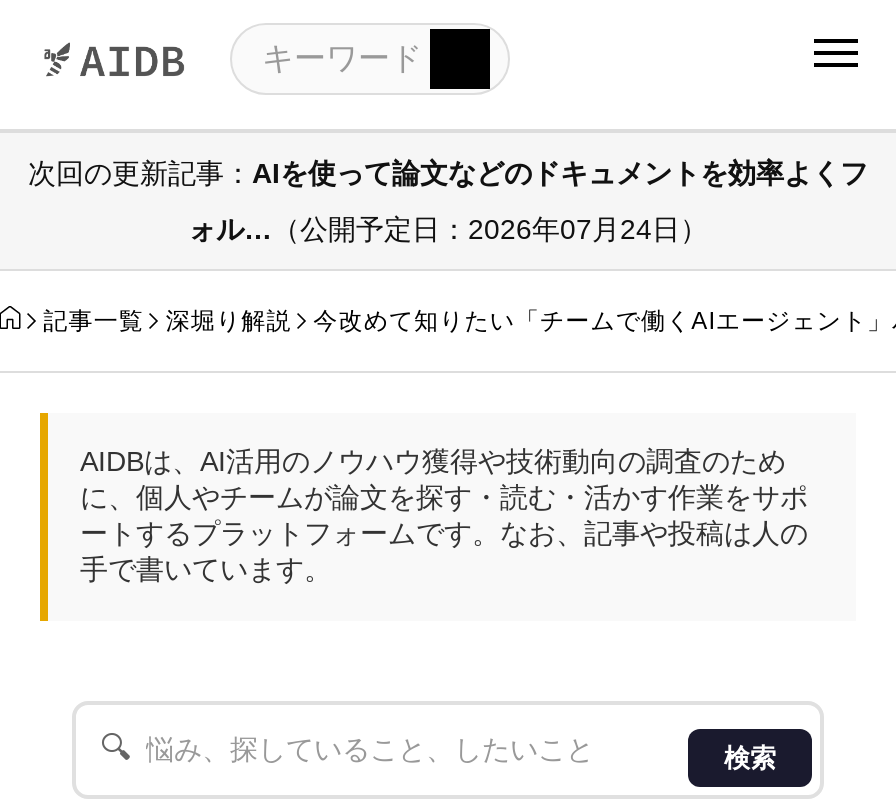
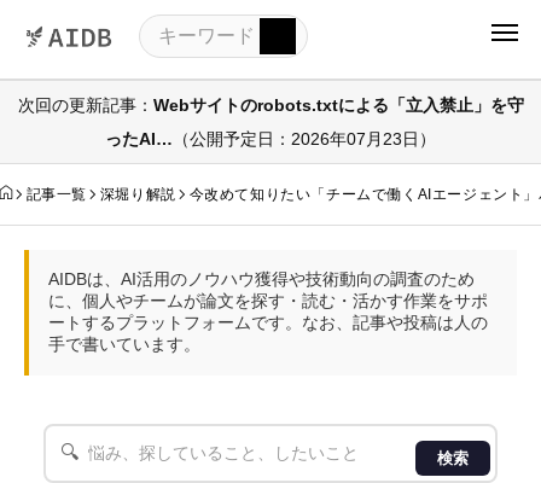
[28,156,868,188] 次回の更新記事：AIを使って論文などのドキュメントを効率よくフ -> [18,95,523,114] 次回の更新記事：Webサイトのrobots.txtによる「立入禁止」を守
[188,212,708,244] ォル…（公開予定日：2026年07月24日） -> [105,129,436,148] ったAI…（公開予定日：2026年07月23日）

